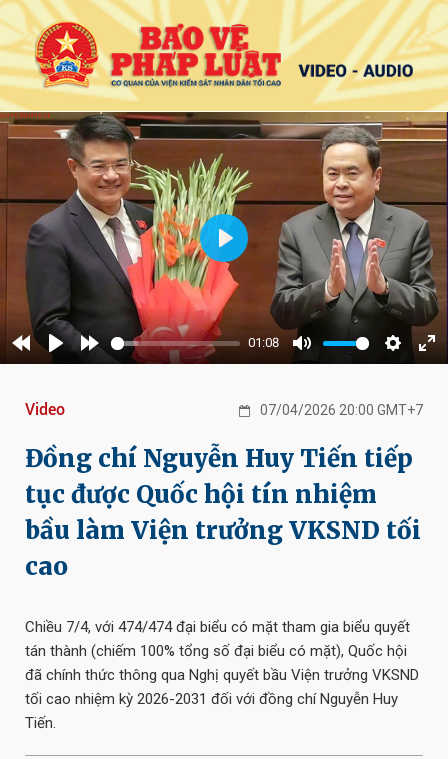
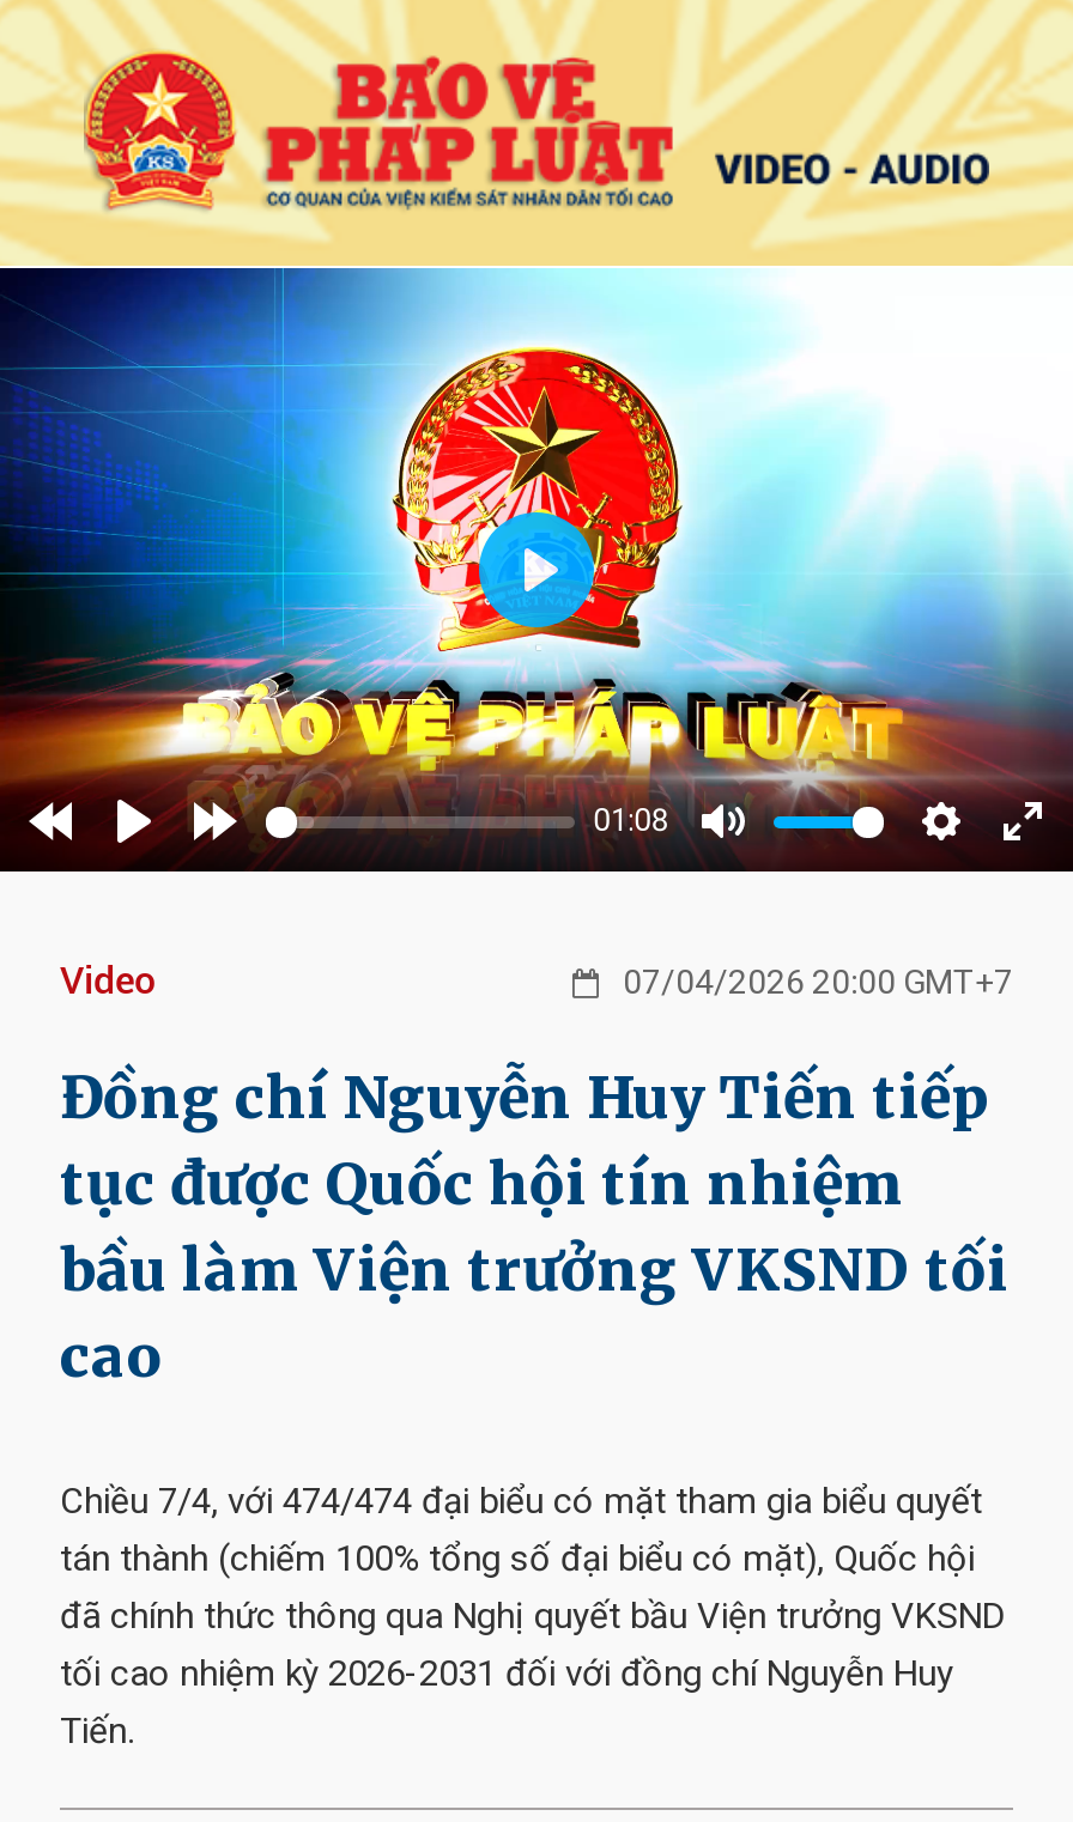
[3,111,445,364] [image] -> [7,266,1066,871] [image]

